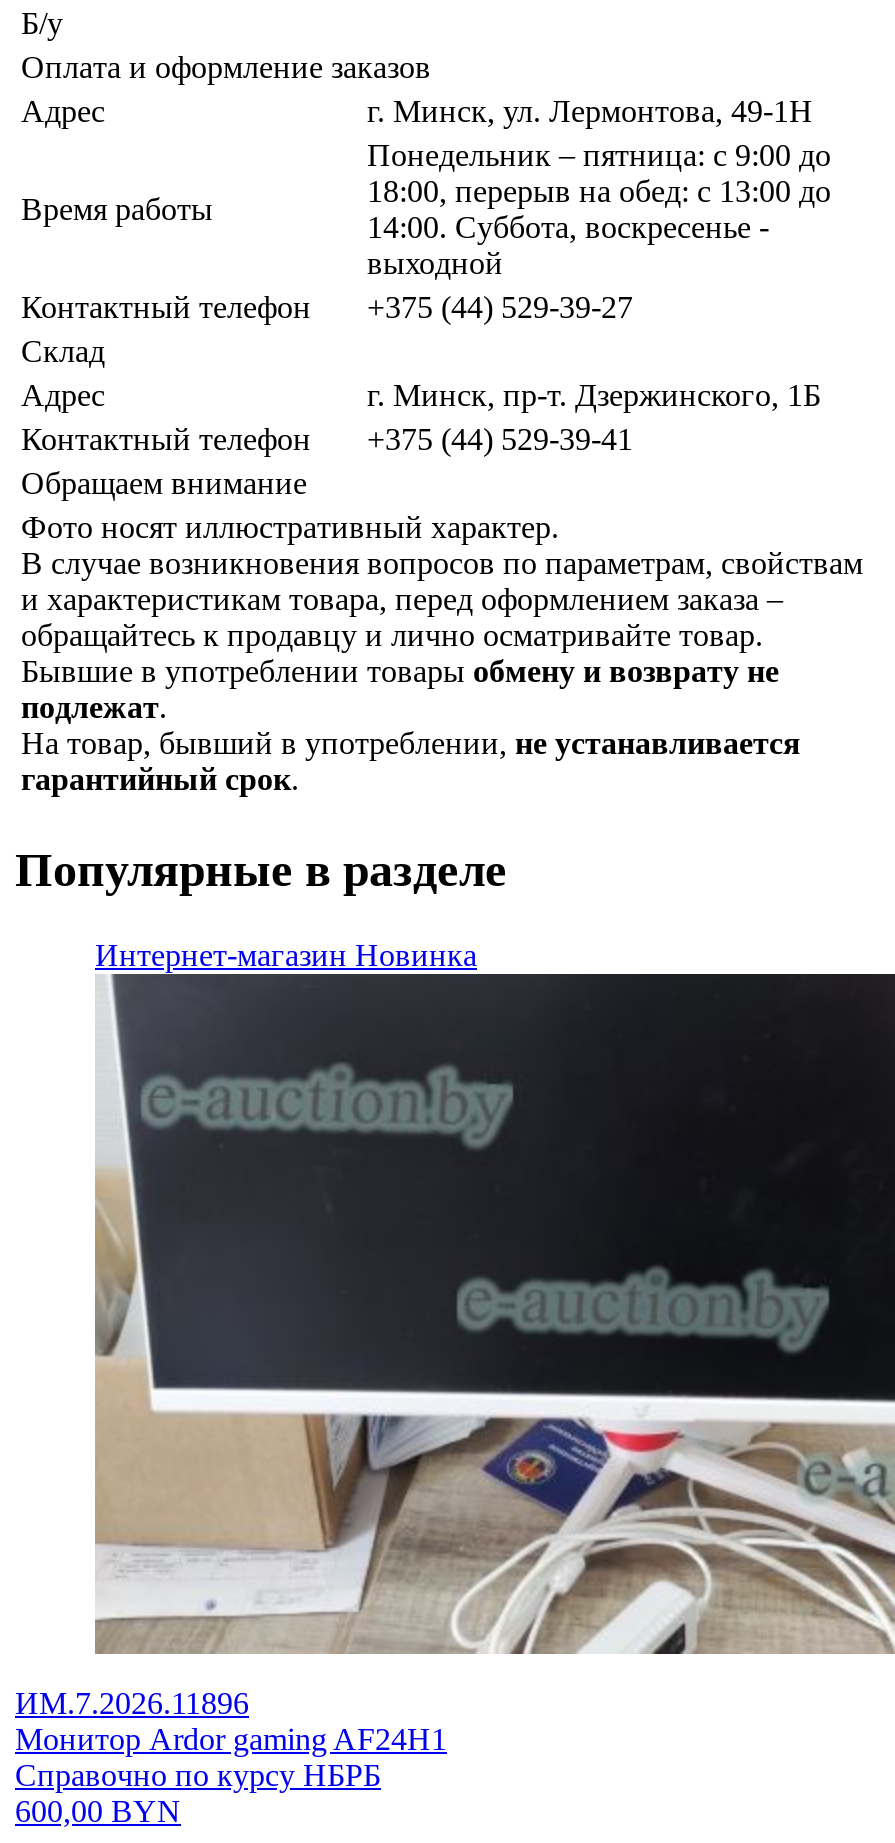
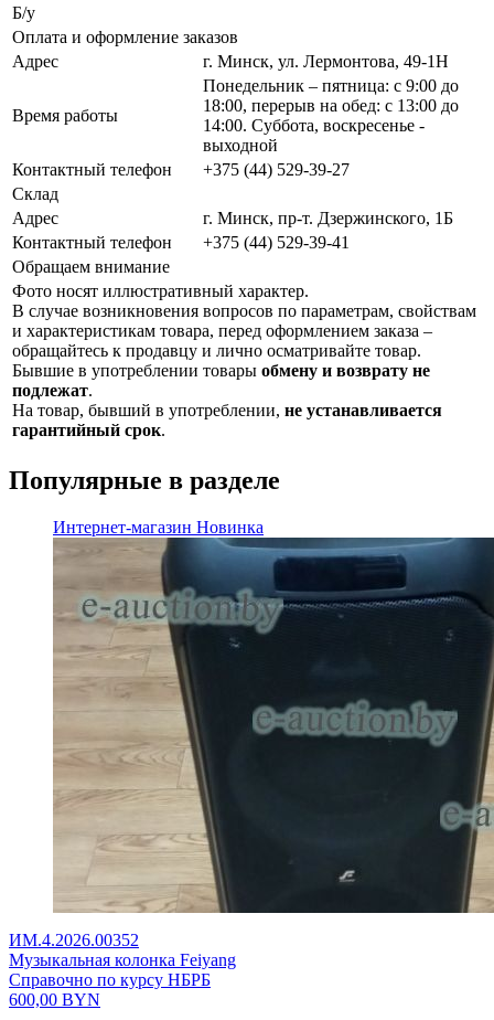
[15,972,889,1756] [image] | ИМ.7.2026.11896 | Монитор Ardor gaming AF24H1 -> [9,536,491,969] [image] | ИМ.4.2026.00352 | Музыкальная колонка Feiyang

